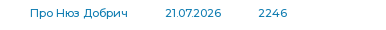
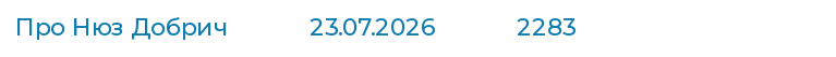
[165,6,287,20] 21.07.2026 | 2246 -> [310,12,575,42] 23.07.2026 | 2283

